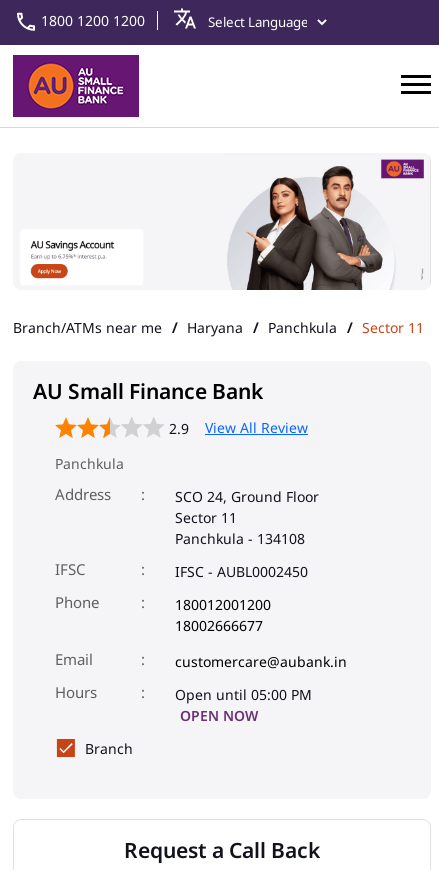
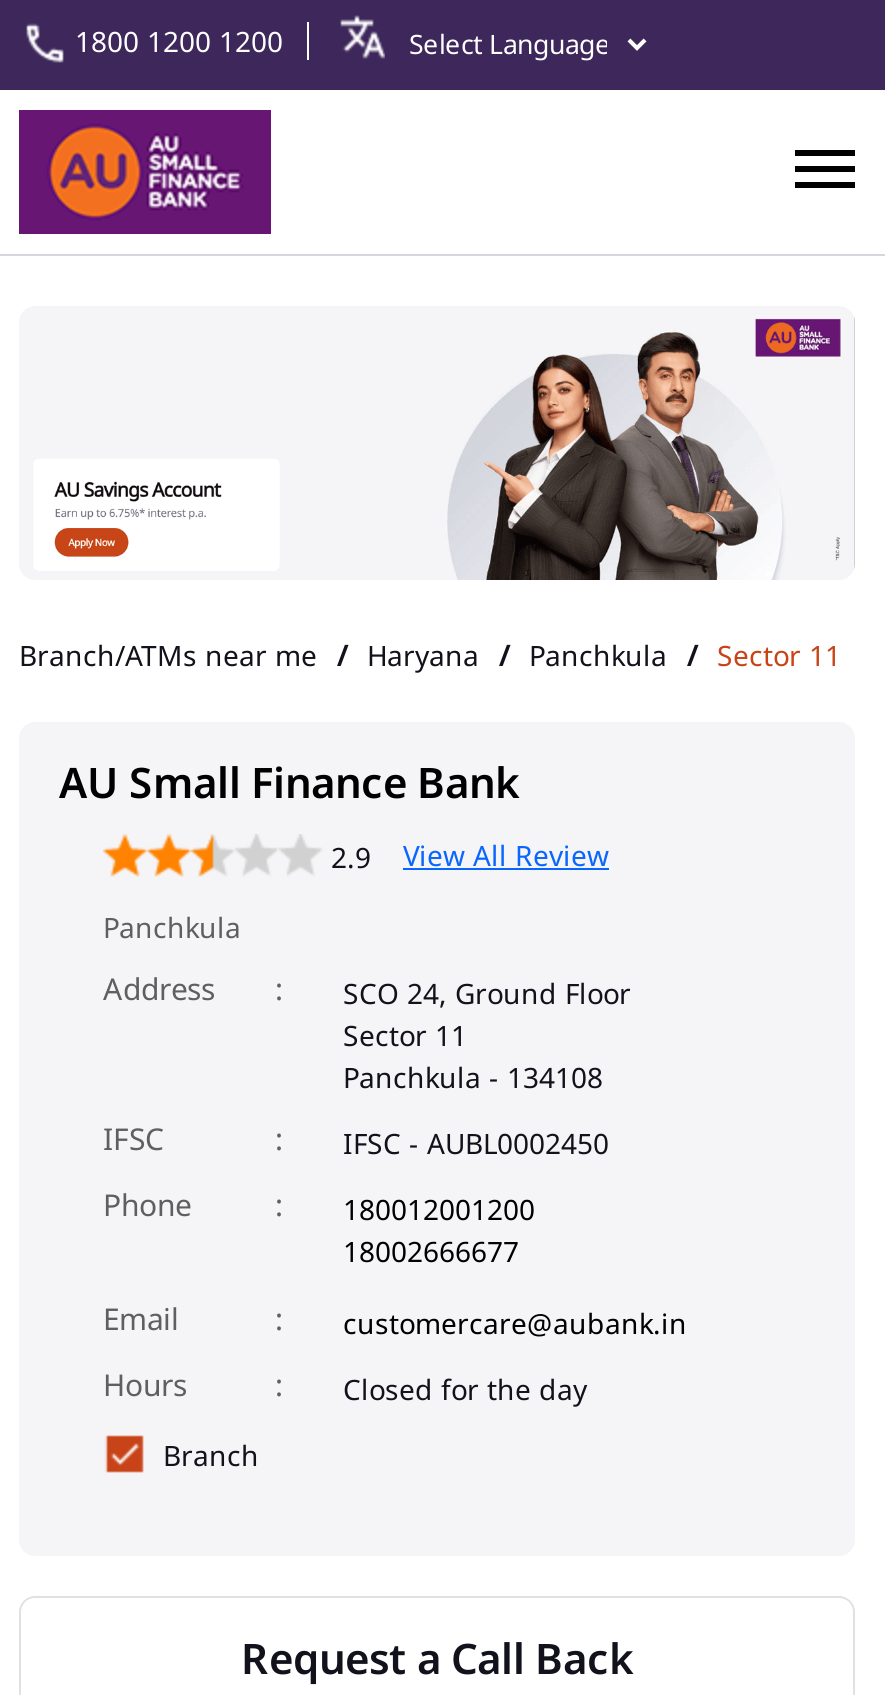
[175,685,312,725] Open until 05:00 PM | OPEN NOW -> [343,1370,587,1408] Closed for the day

